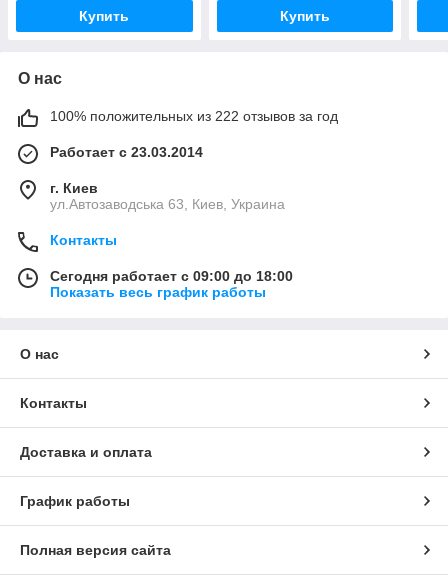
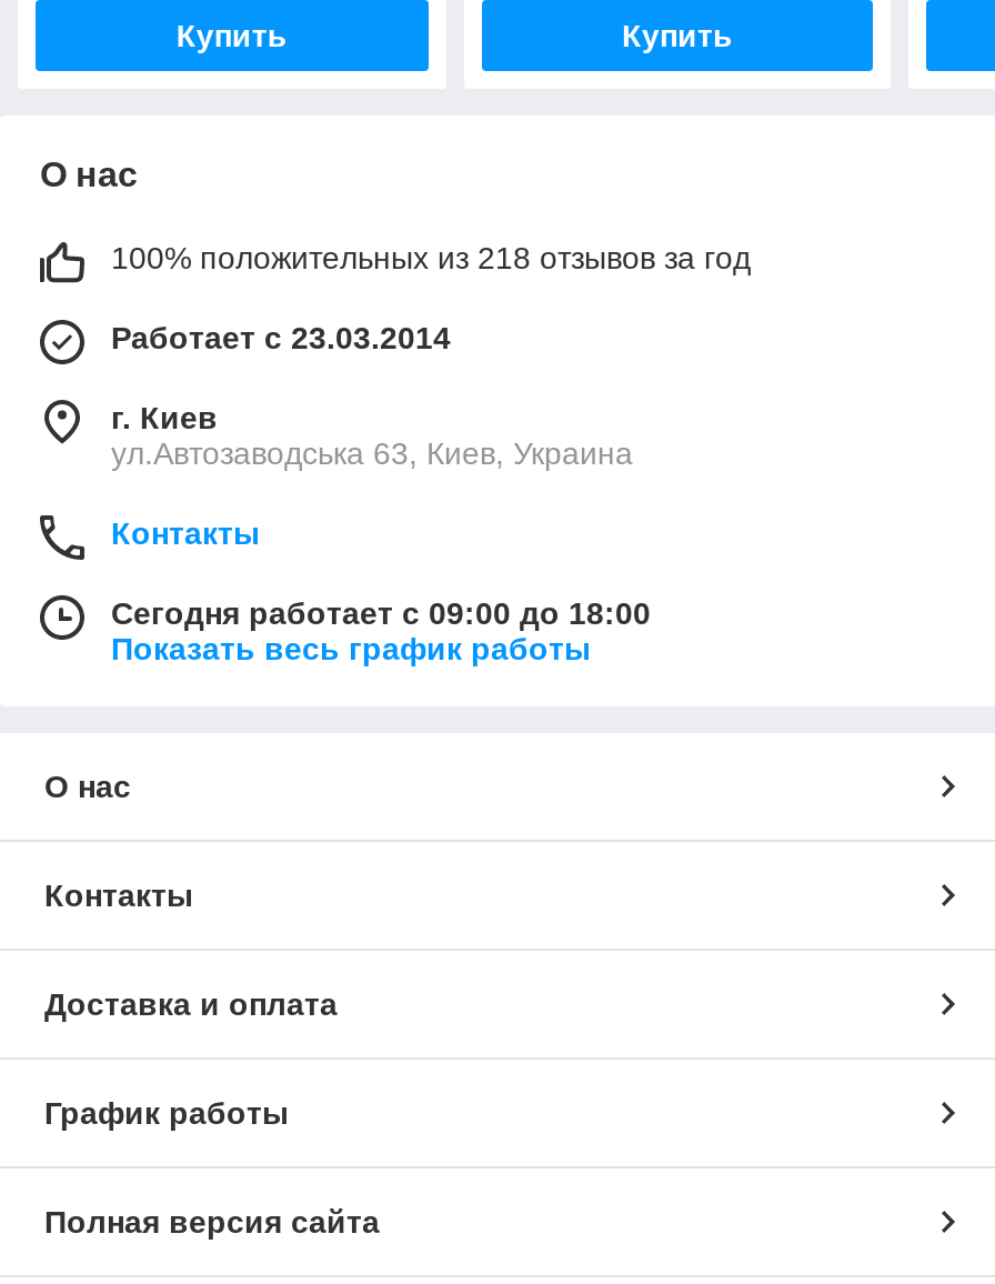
[50,108,338,124] 100% положительных из 222 отзывов за год -> [111,241,751,276] 100% положительных из 218 отзывов за год

